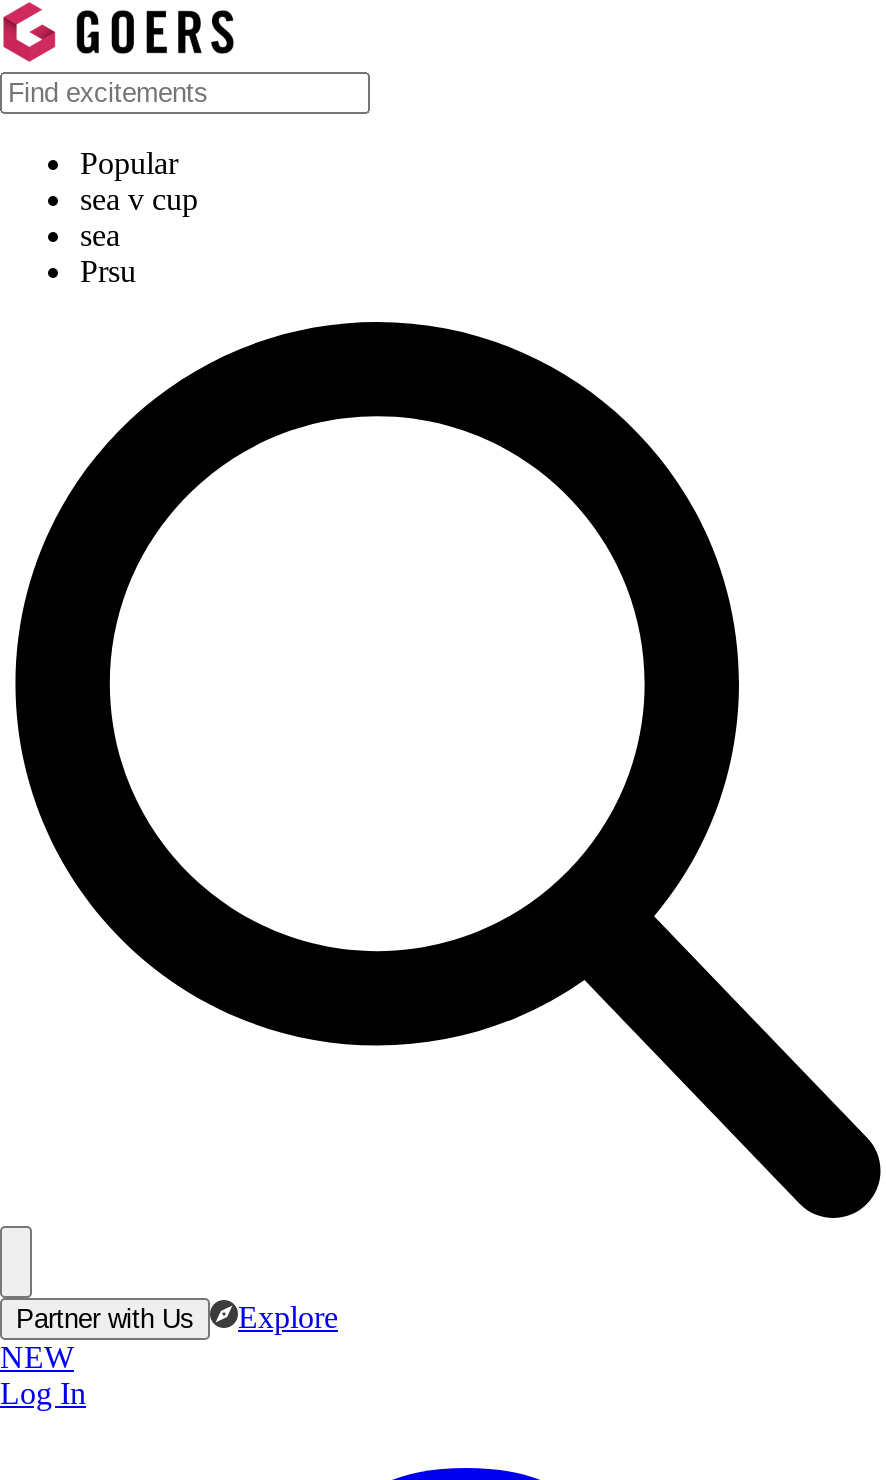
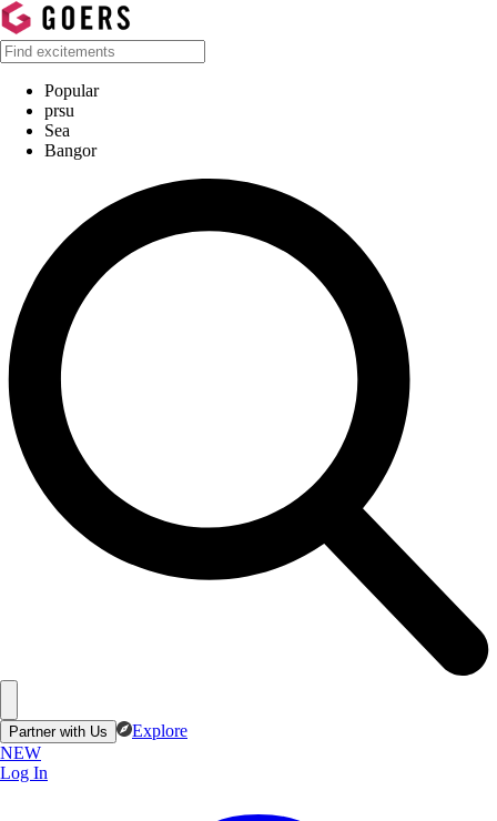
[80,182,198,288] sea v cup | sea | Prsu -> [44,101,97,160] prsu | Sea | Bangor

